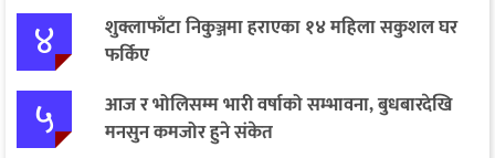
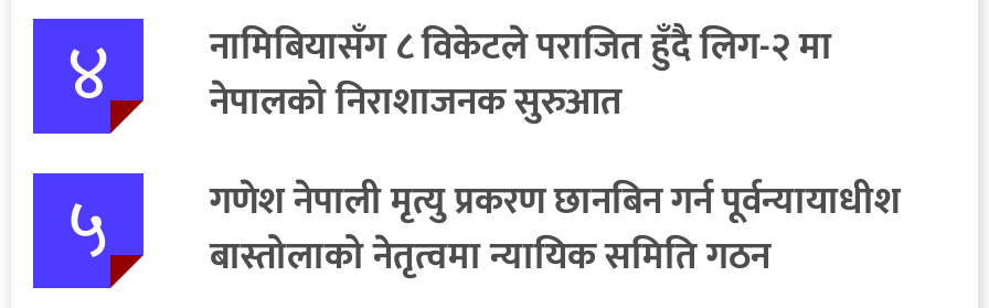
[105,12,457,71] शुक्लाफाँटा निकुञ्जमा हराएका १४ महिला सकुशल घर | फर्किए -> [210,17,832,134] नामिबियासँग ८ विकेटले पराजित हुँदै लिग-२ मा | नेपालको निराशाजनक सुरुआत
[105,89,452,148] आज र भोलिसम्म भारी वर्षाको सम्भावना, बुधबारदेखि | मनसुन कमजोर हुने संकेत -> [210,171,901,288] गणेश नेपाली मृत्यु प्रकरण छानबिन गर्न पूर्वन्यायाधीश | बास्तोलाको नेतृत्वमा न्यायिक समिति गठन

